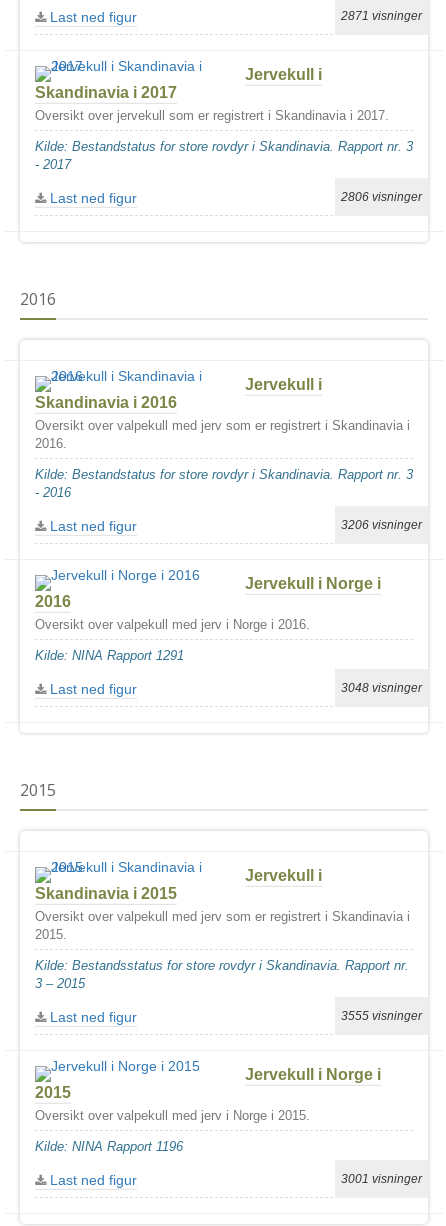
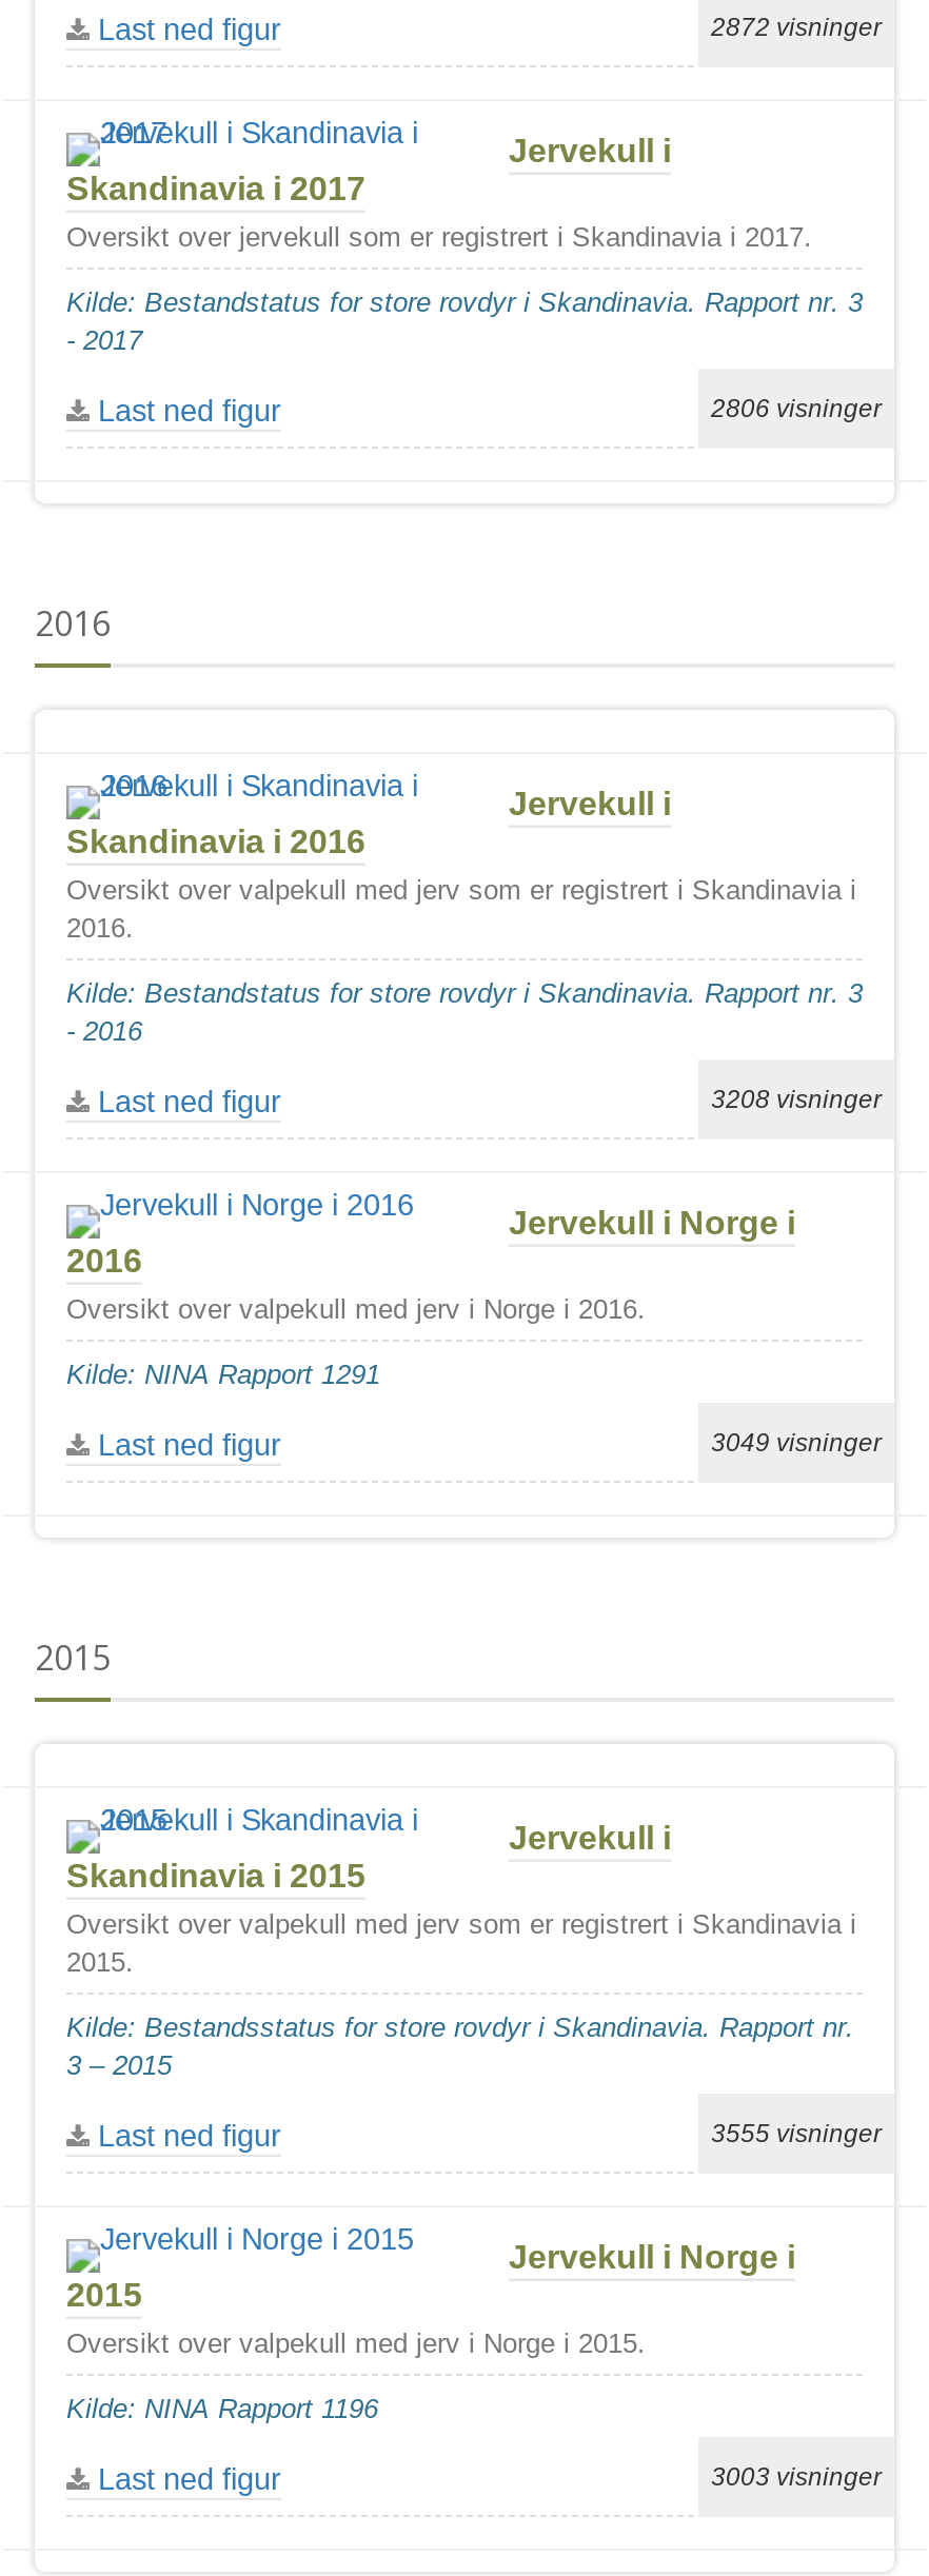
[341,9,422,23] 2871 visninger -> [711,13,882,42] 2872 visninger
[341,518,422,532] 3206 visninger -> [711,1085,882,1114] 3208 visninger
[341,681,422,695] 3048 visninger -> [711,1428,882,1458] 3049 visninger
[341,1172,422,1186] 3001 visninger -> [711,2462,882,2492] 3003 visninger

